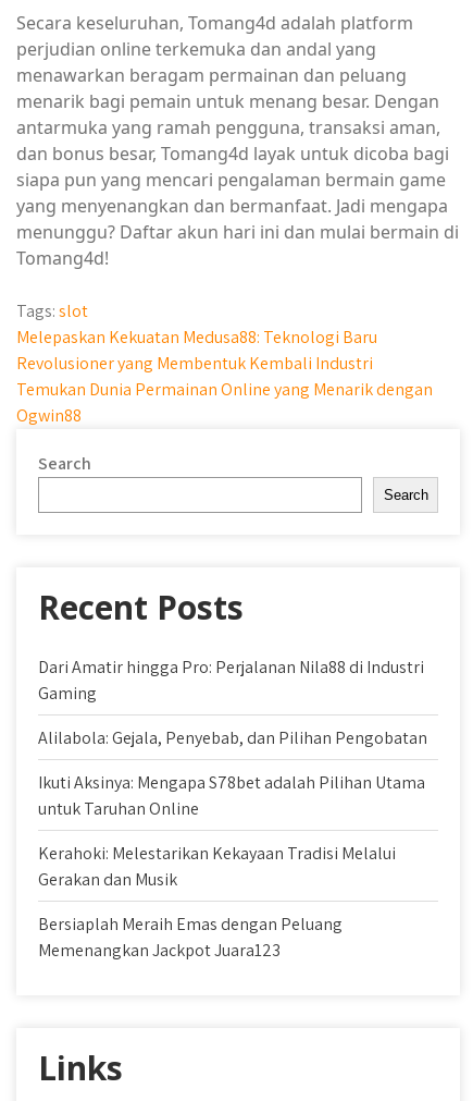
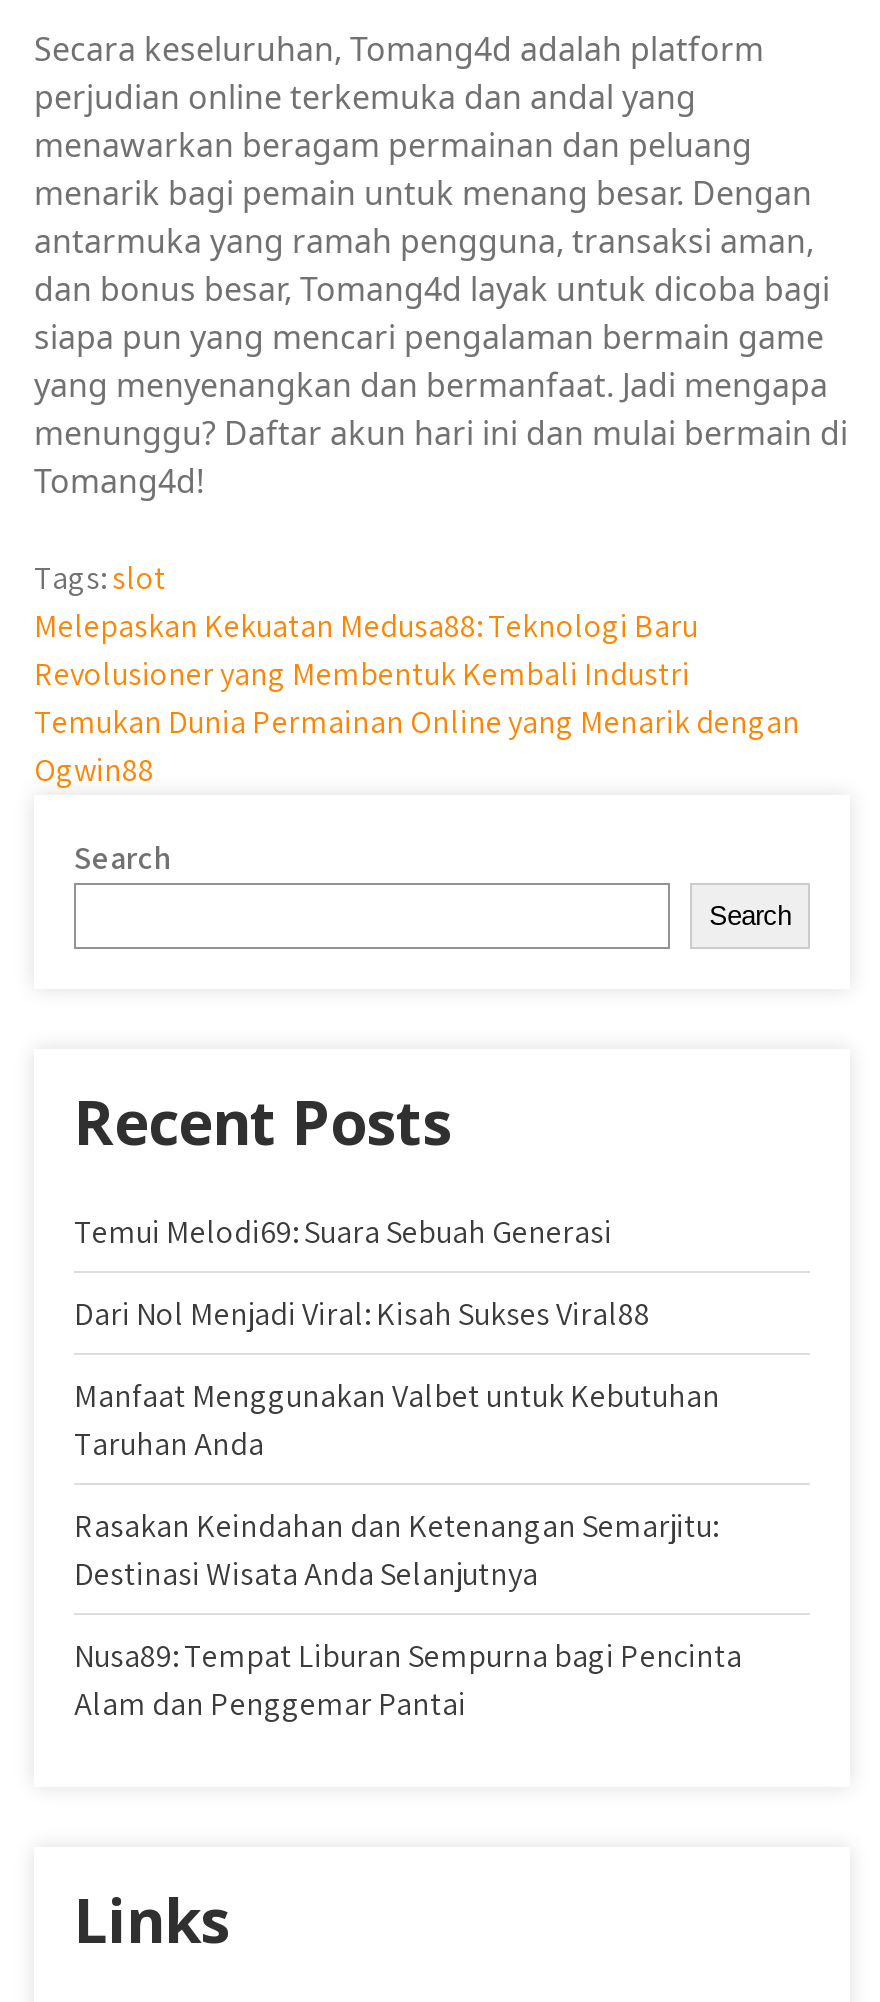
[38,656,424,705] Dari Amatir hingga Pro: Perjalanan Nila88 di Industri | Gaming -> [74,1211,612,1253] Temui Melodi69: Suara Sebuah Generasi
[38,726,427,749] Alilabola: Gejala, Penyebab, dan Pilihan Pengobatan -> [74,1293,650,1335] Dari Nol Menjadi Viral: Kisah Sukses Viral88
[38,771,425,820] Ikuti Aksinya: Mengapa S78bet adalah Pilihan Utama | untuk Taruhan Online -> [74,1375,720,1465] Manfaat Menggunakan Valbet untuk Kebutuhan | Taruhan Anda
[38,842,396,891] Kerahoki: Melestarikan Kekayaan Tradisi Melalui | Gerakan dan Musik -> [74,1505,718,1595] Rasakan Keindahan dan Ketenangan Semarjitu: | Destinasi Wisata Anda Selanjutnya
[38,913,343,962] Bersiaplah Meraih Emas dengan Peluang | Memenangkan Jackpot Juara123 -> [74,1635,742,1725] Nusa89: Tempat Liburan Sempurna bagi Pencinta | Alam dan Penggemar Pantai

